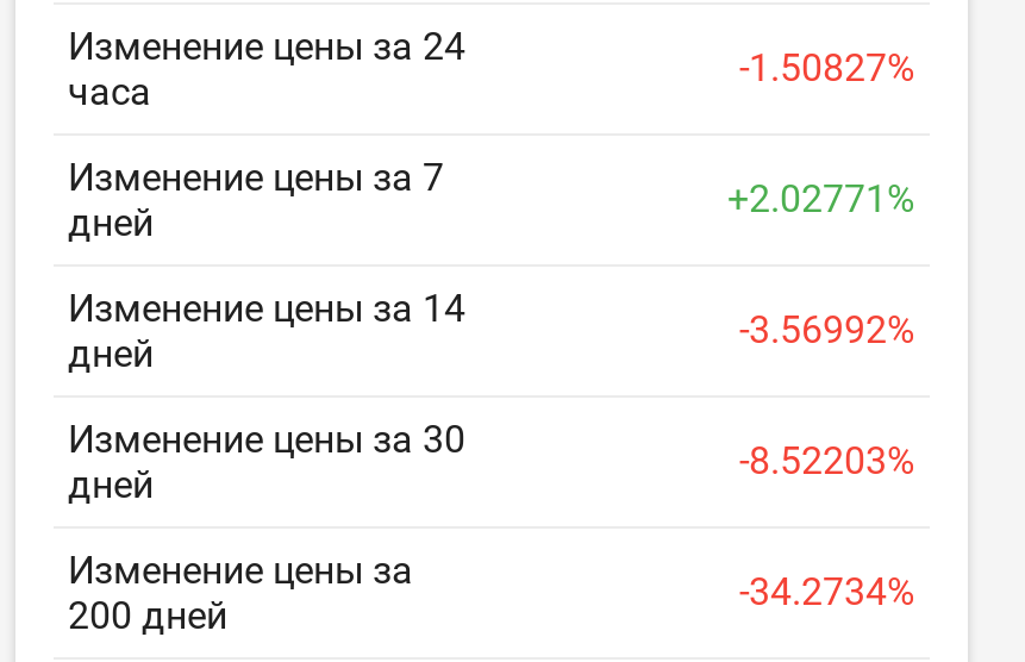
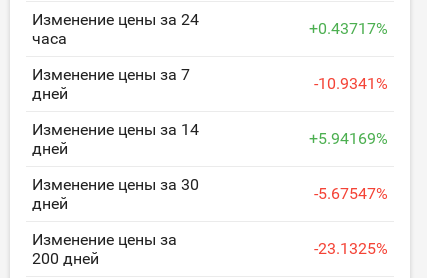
[739,44,915,89] -1.50827% -> [309,18,388,37] +0.43717%
[727,175,915,220] +2.02771% -> [314,73,388,92] -10.9341%
[739,306,915,351] -3.56992% -> [309,128,388,147] +5.94169%
[739,437,915,482] -8.52203% -> [314,183,388,202] -5.67547%
[739,568,915,613] -34.2734% -> [314,238,388,257] -23.1325%

